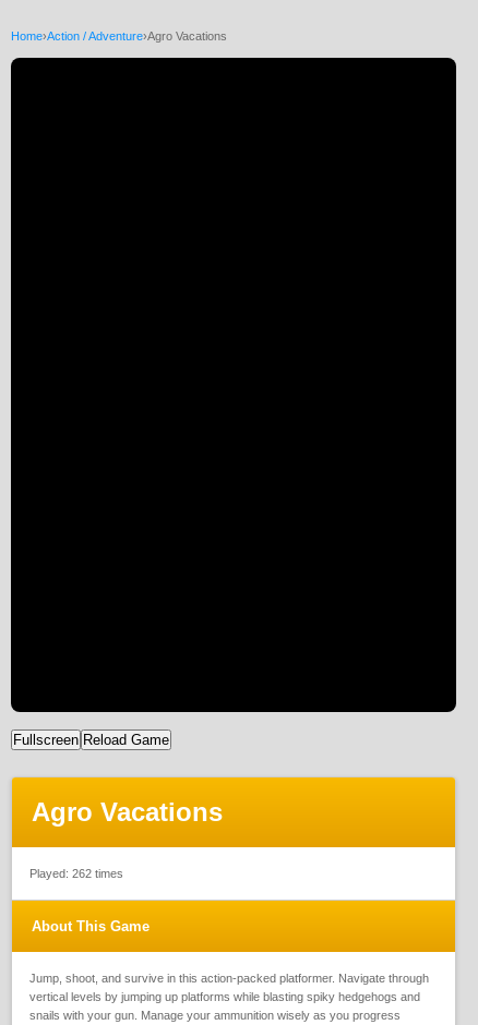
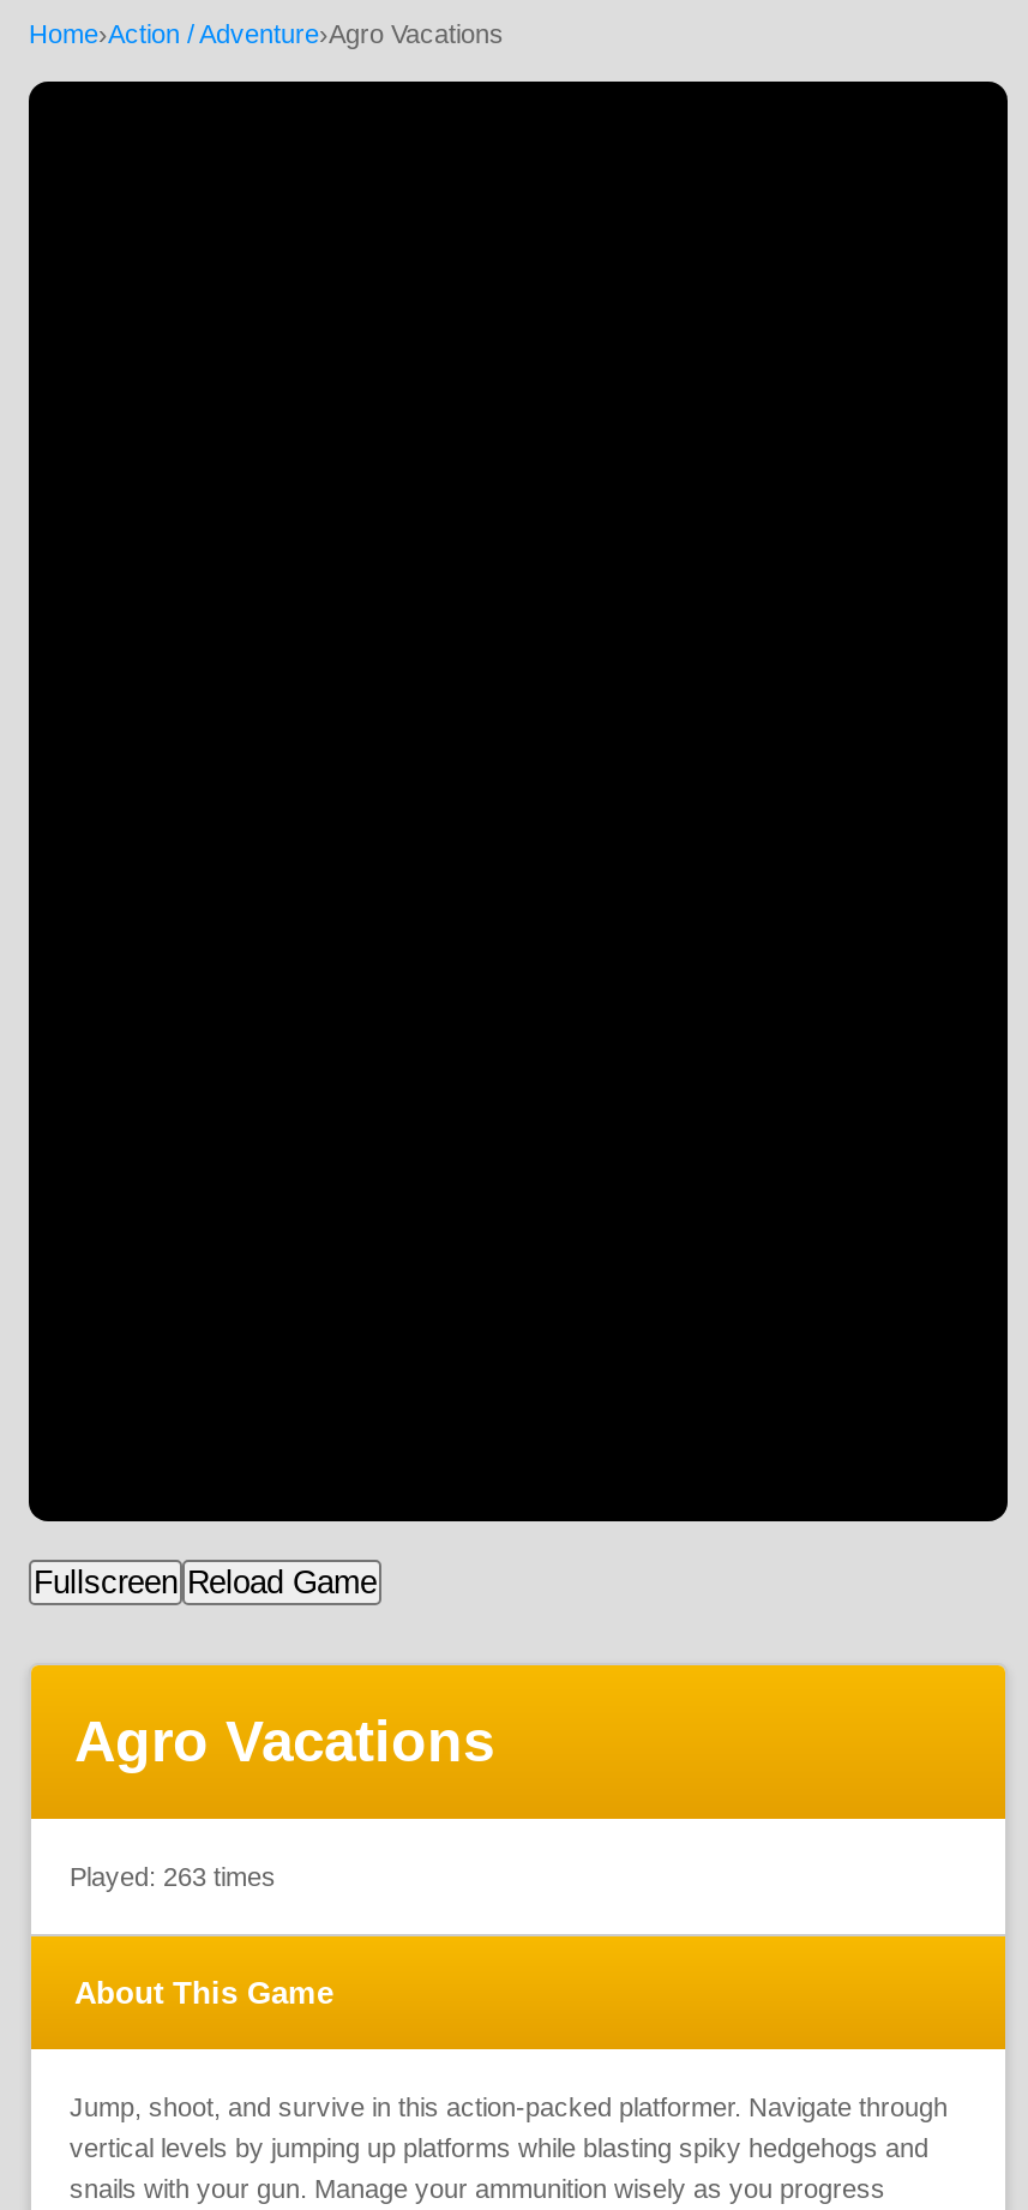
[29,867,123,880] Played: 262 times -> [70,1862,276,1891] Played: 263 times

